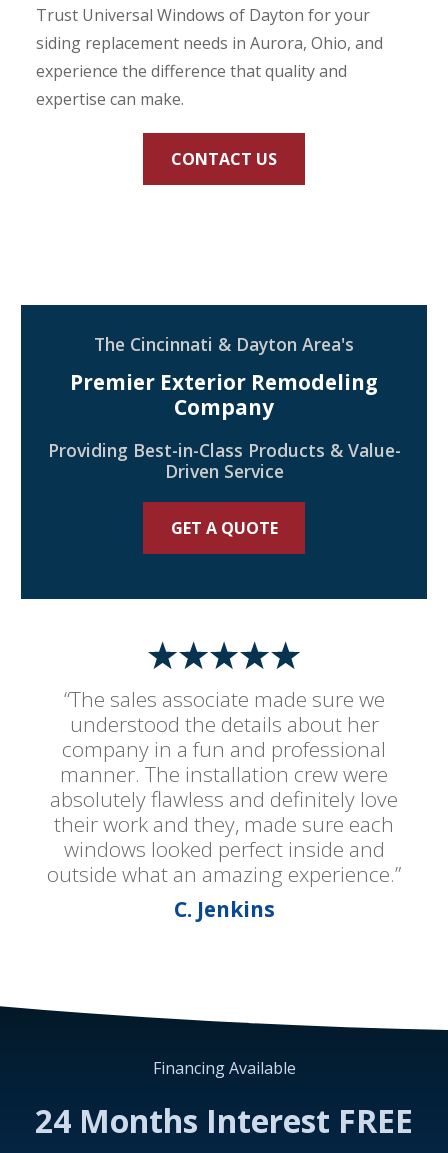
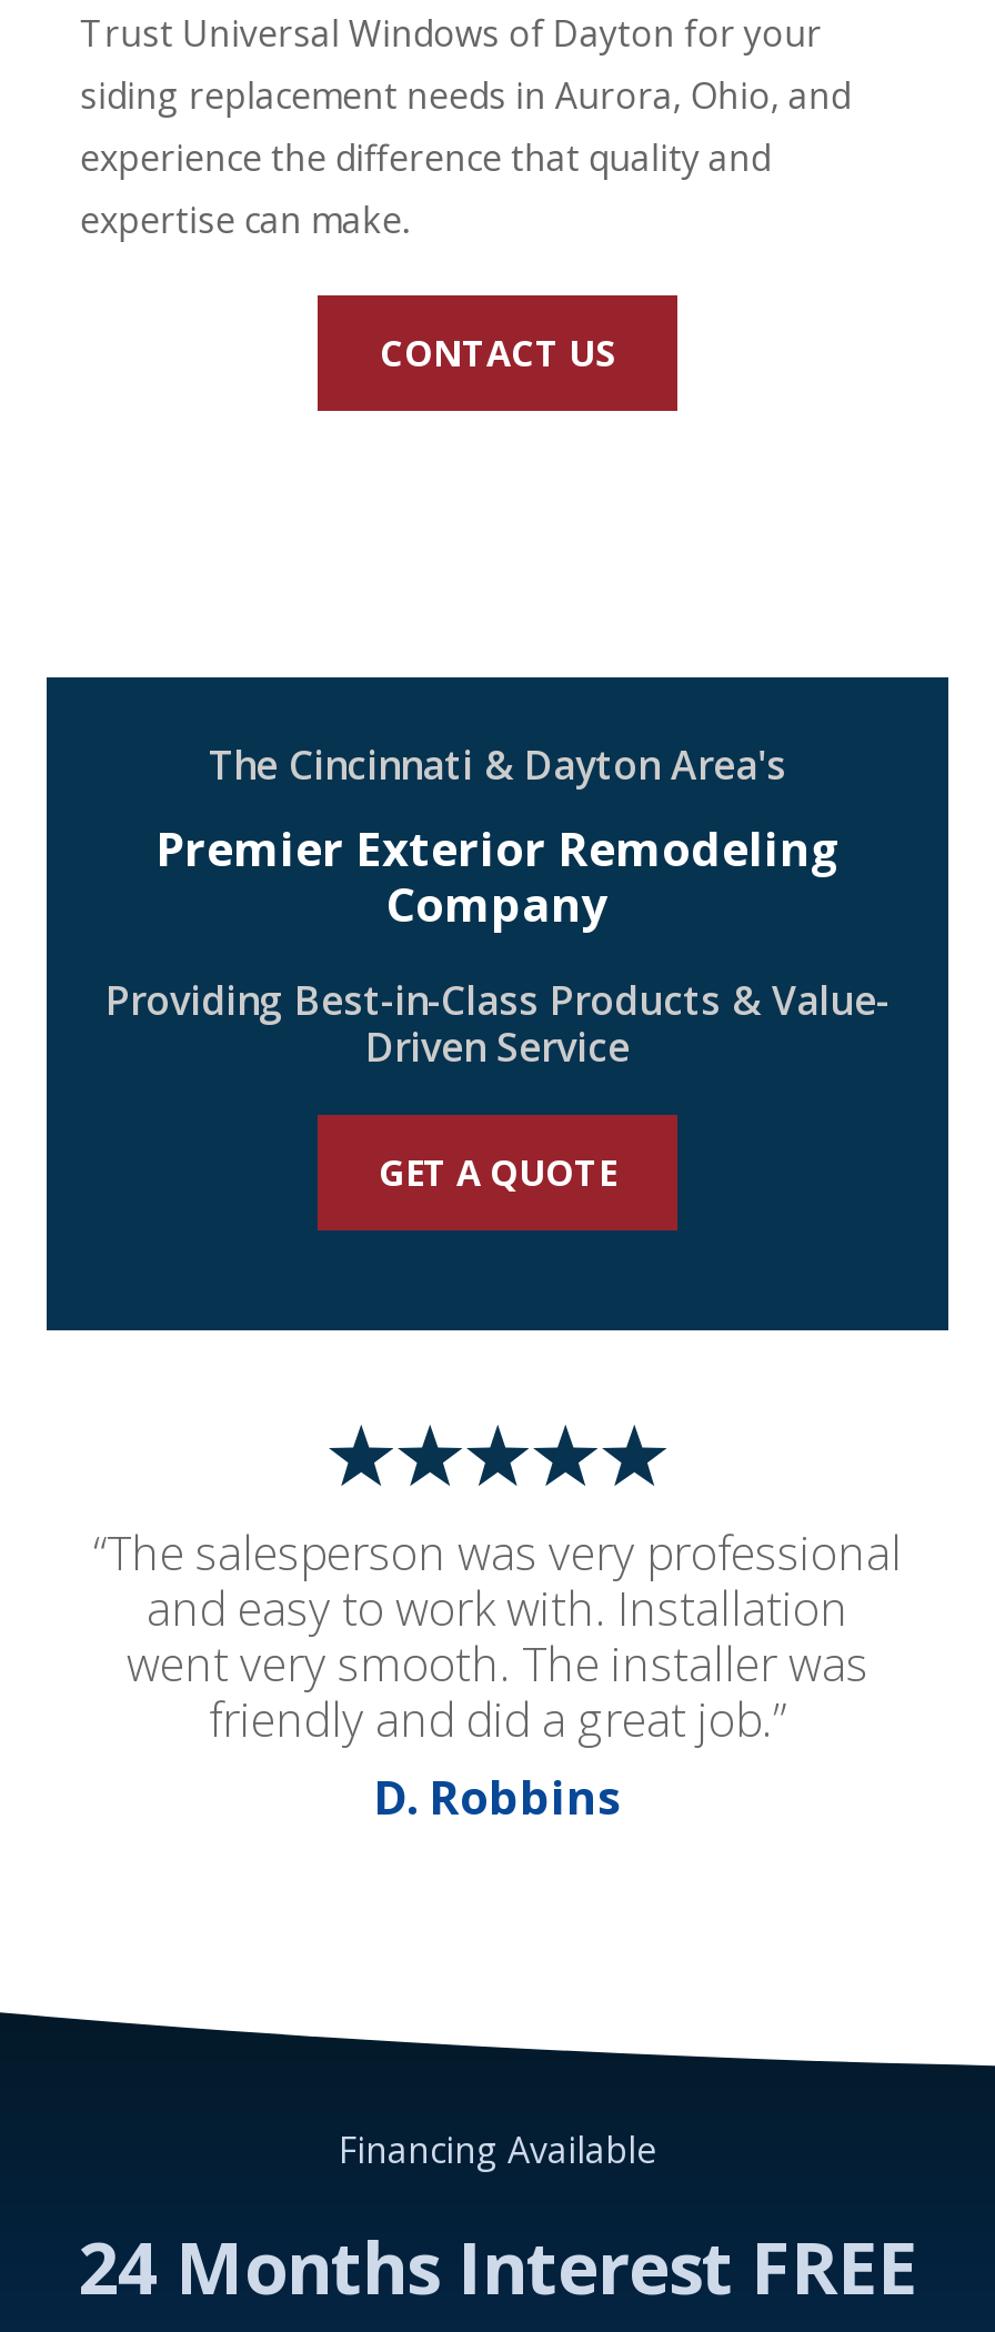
[47,685,401,923] “The sales associate made sure we | understood the details about her | company in a fun and professional | manner. The installation crew were | absolutely flawless and definitely love | their work and they, made sure each | windows looked perfect inside and | outside what an amazing experience.” | C. Jenkins -> [93,1522,902,1827] “The salesperson was very professional | and easy to work with. Installation | went very smooth. The installer was | friendly and did a great job.” | D. Robbins

